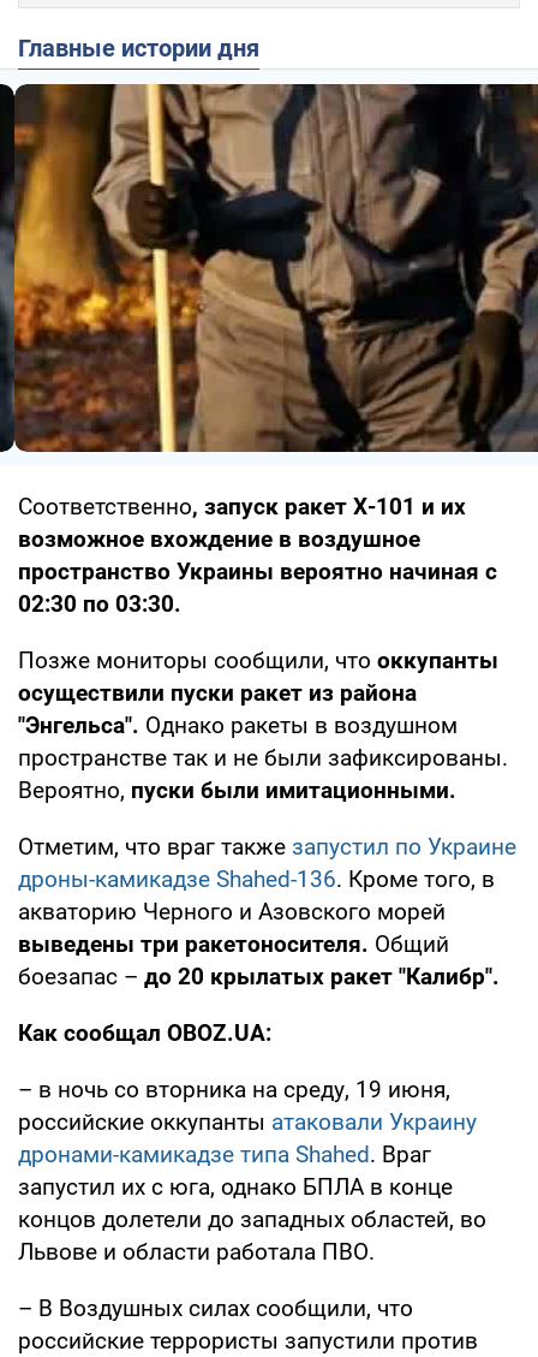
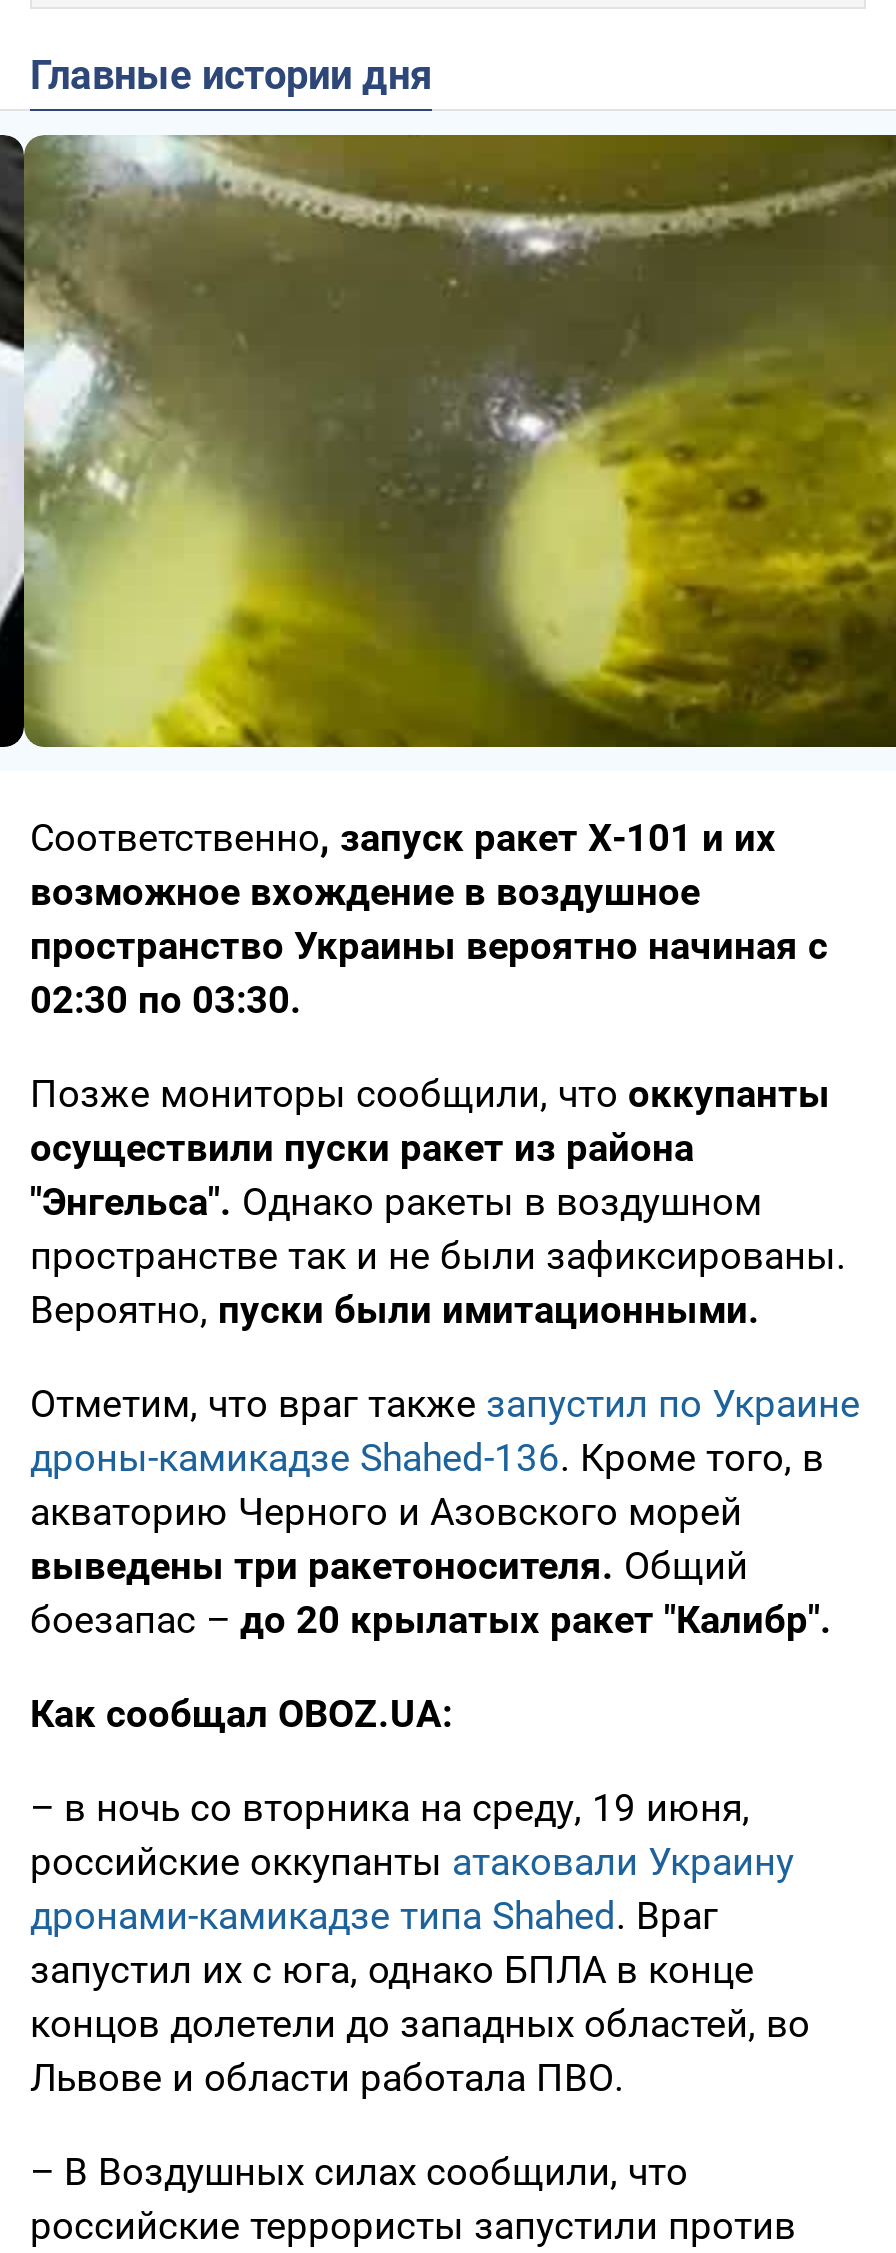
[4,83,534,453] [image] -> [6,133,890,749] [image]

